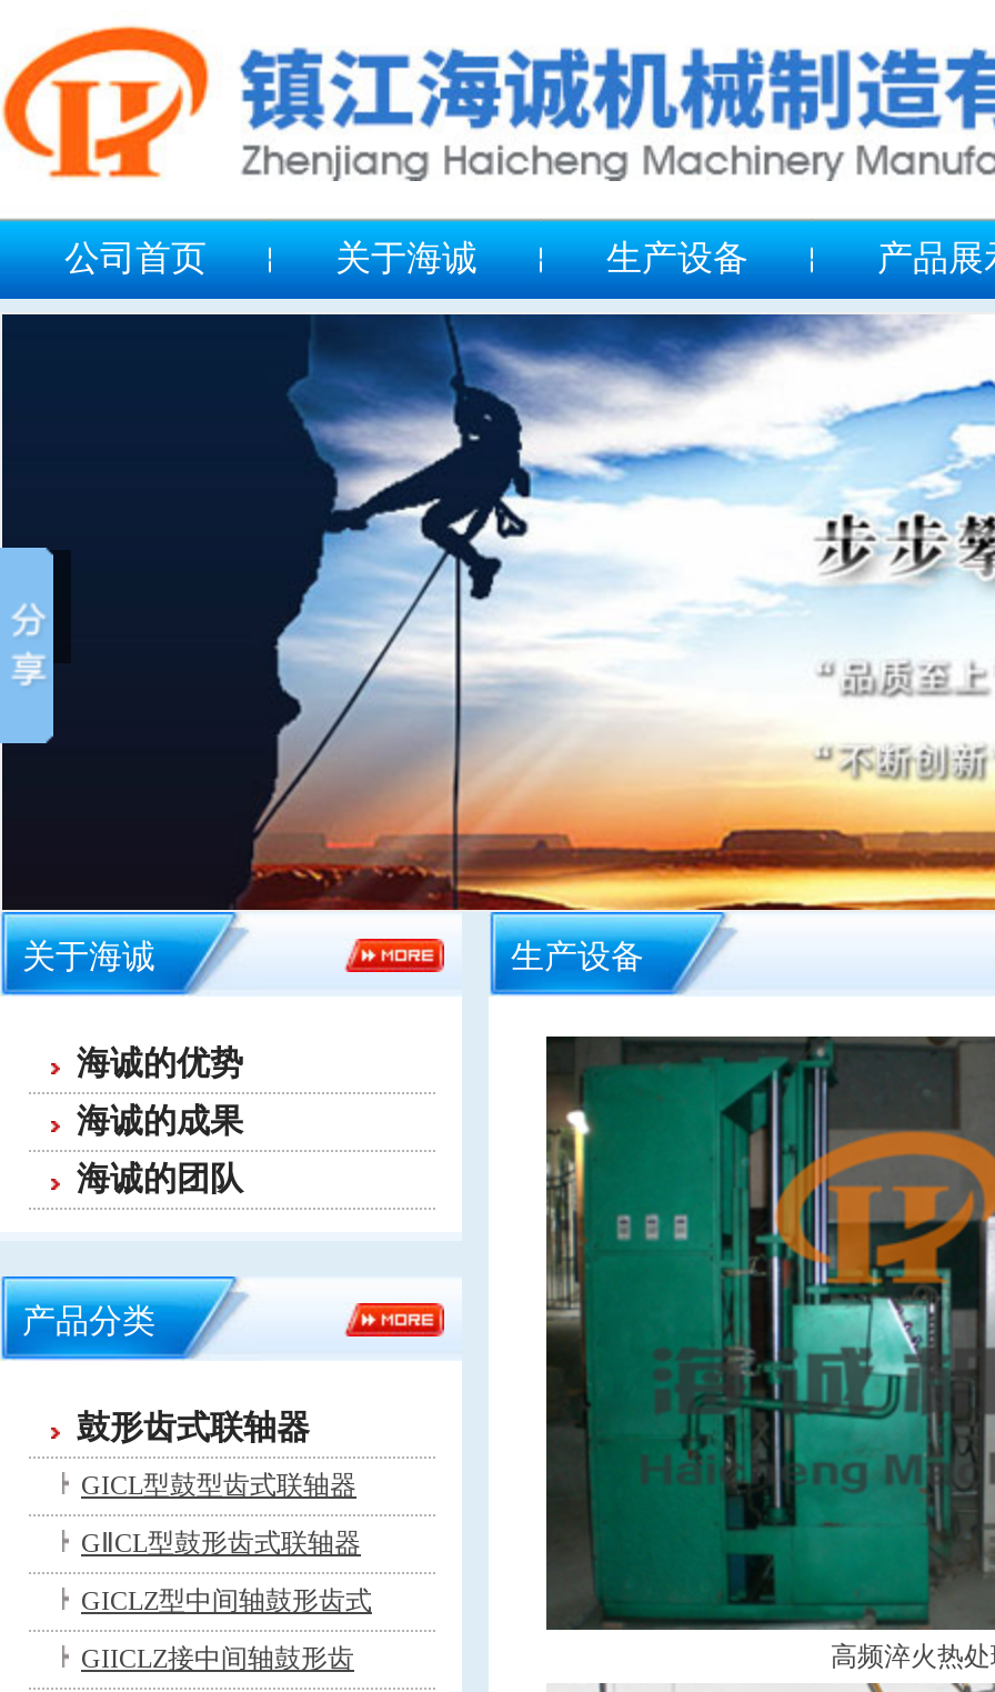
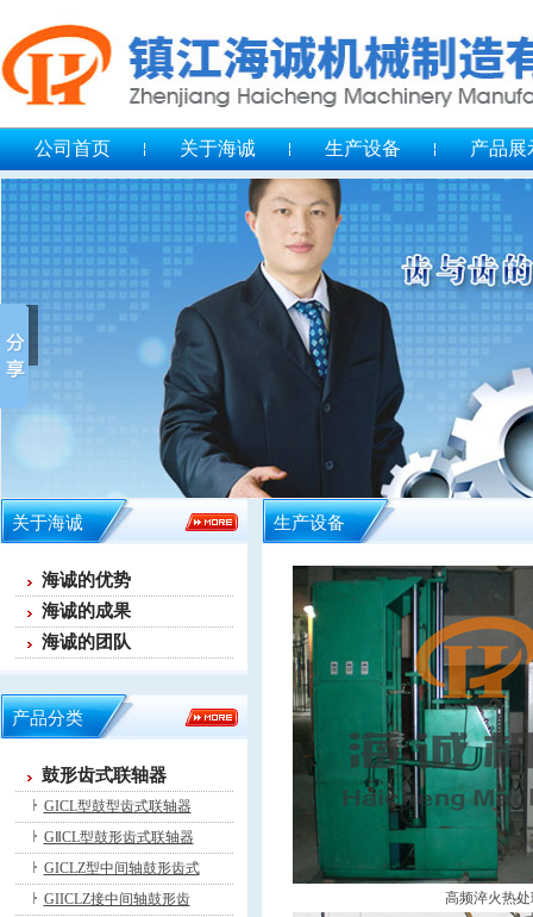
[7,312,988,912] [image] -> [4,177,529,499] [image]

